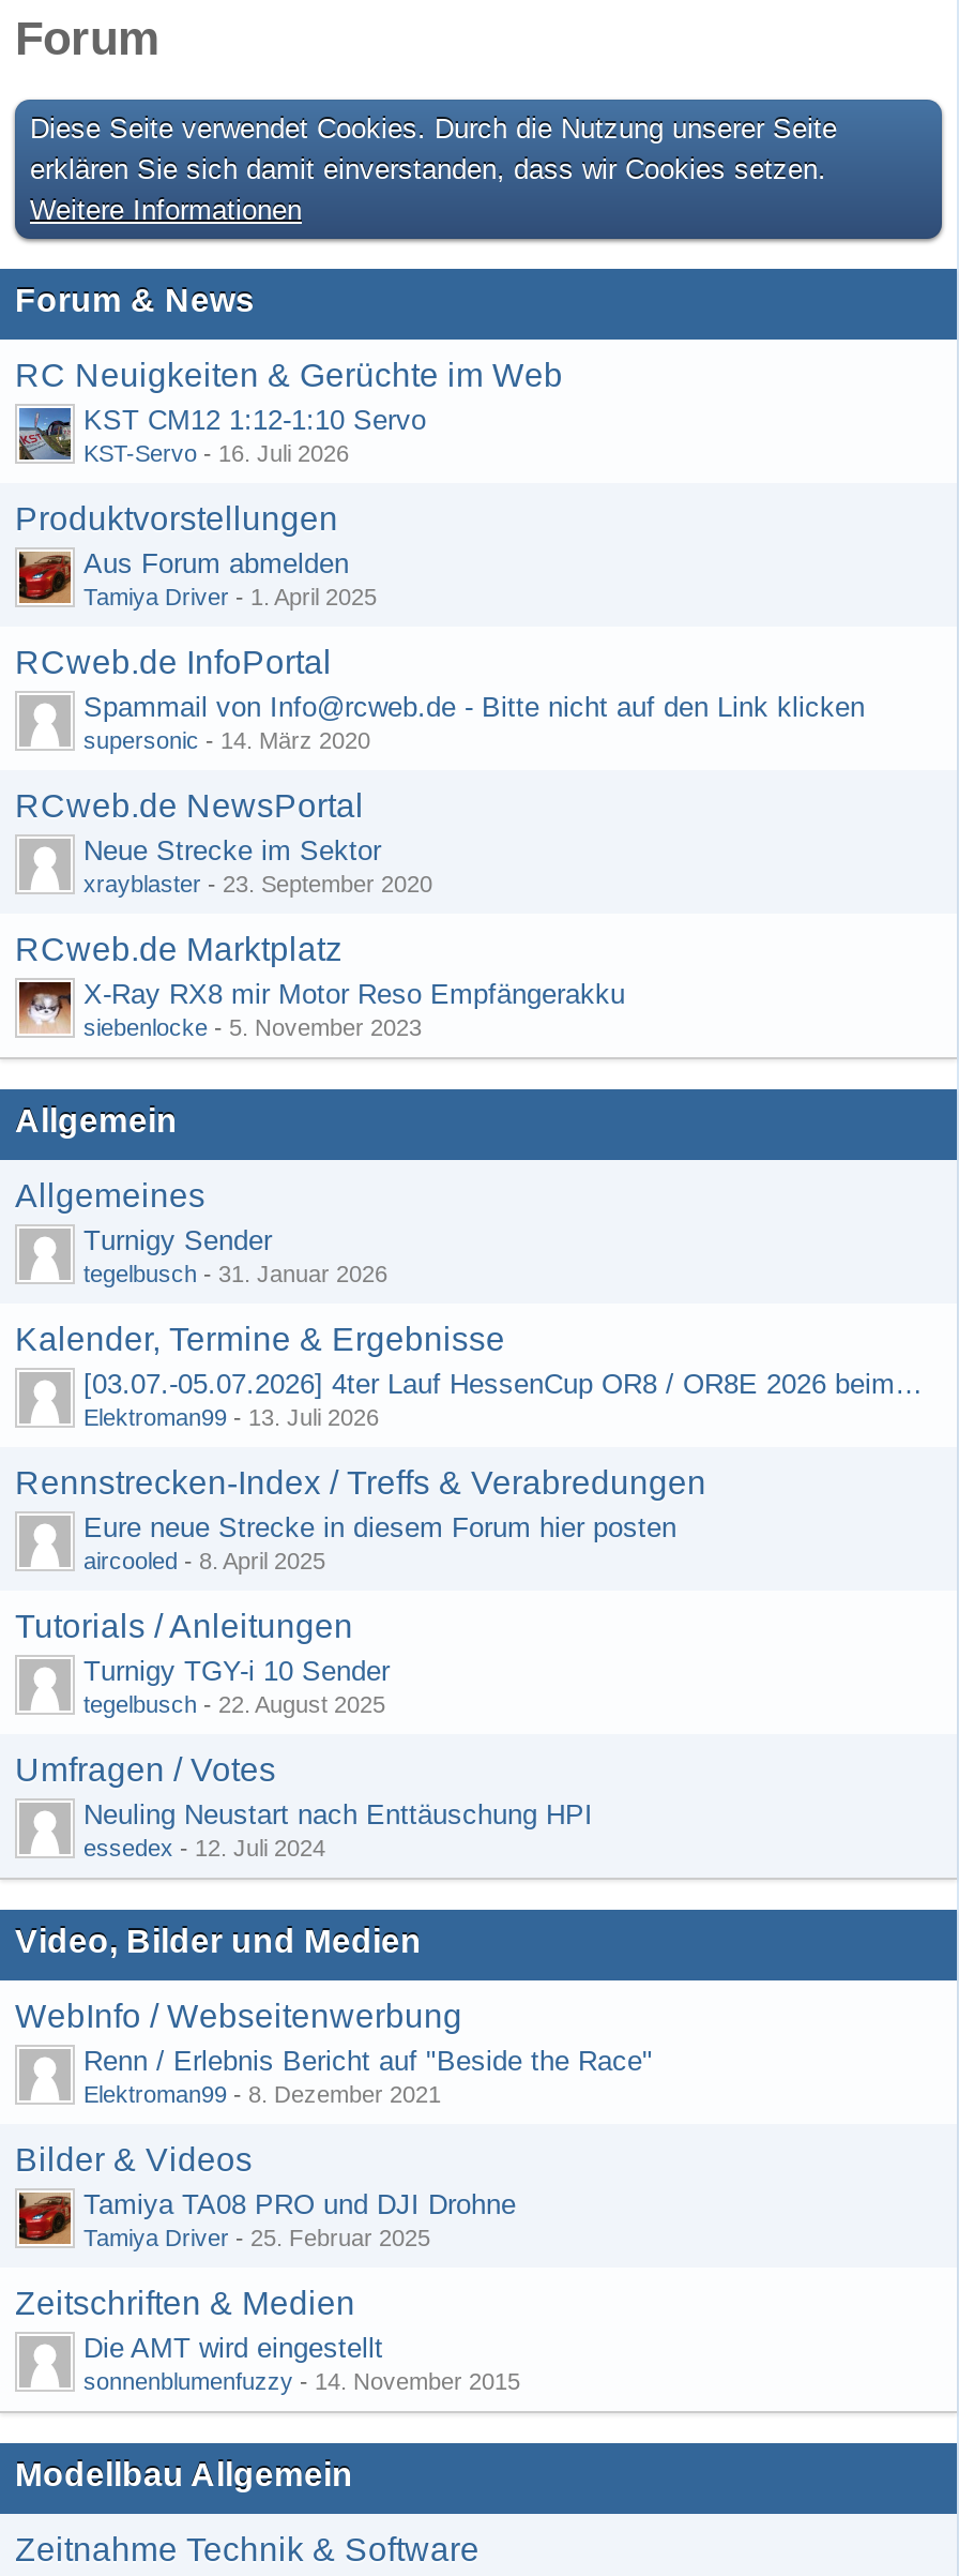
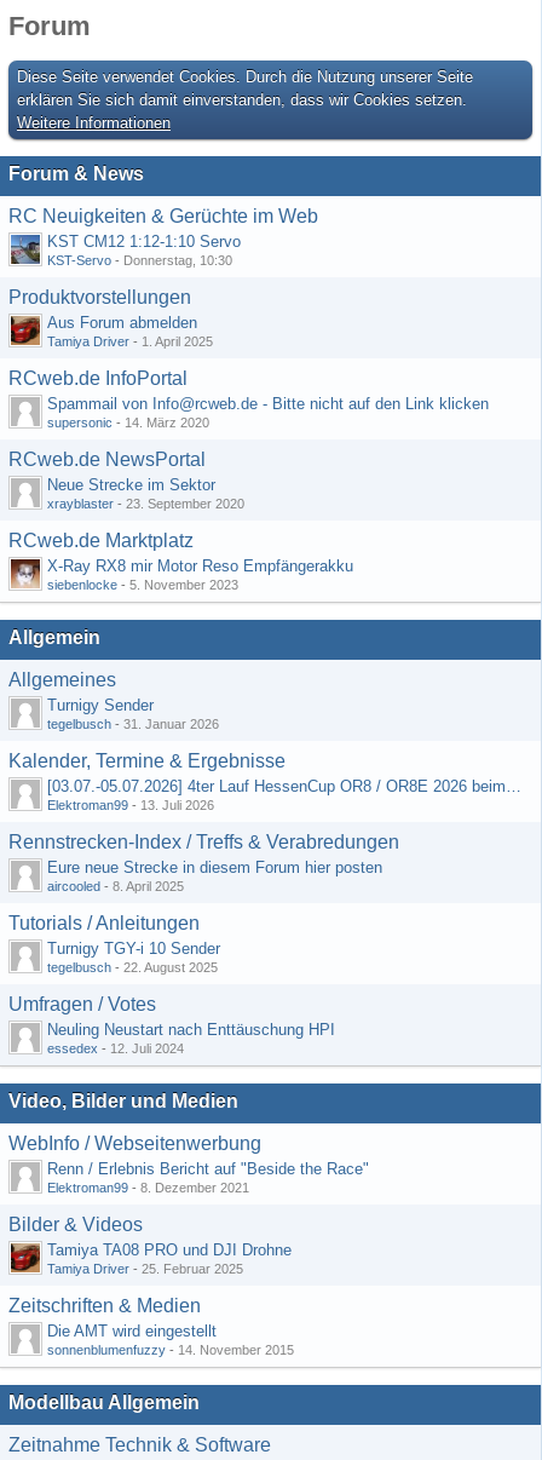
[83,440,349,466] KST-Servo - 16. Juli 2026 -> [47,253,232,268] KST-Servo - Donnerstag, 10:30

